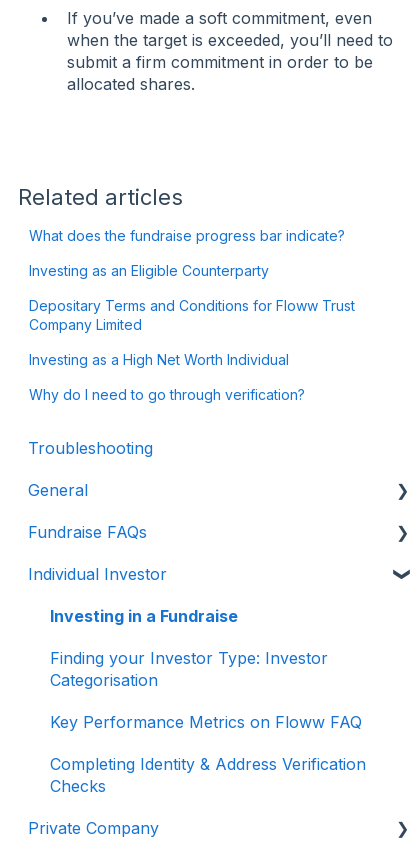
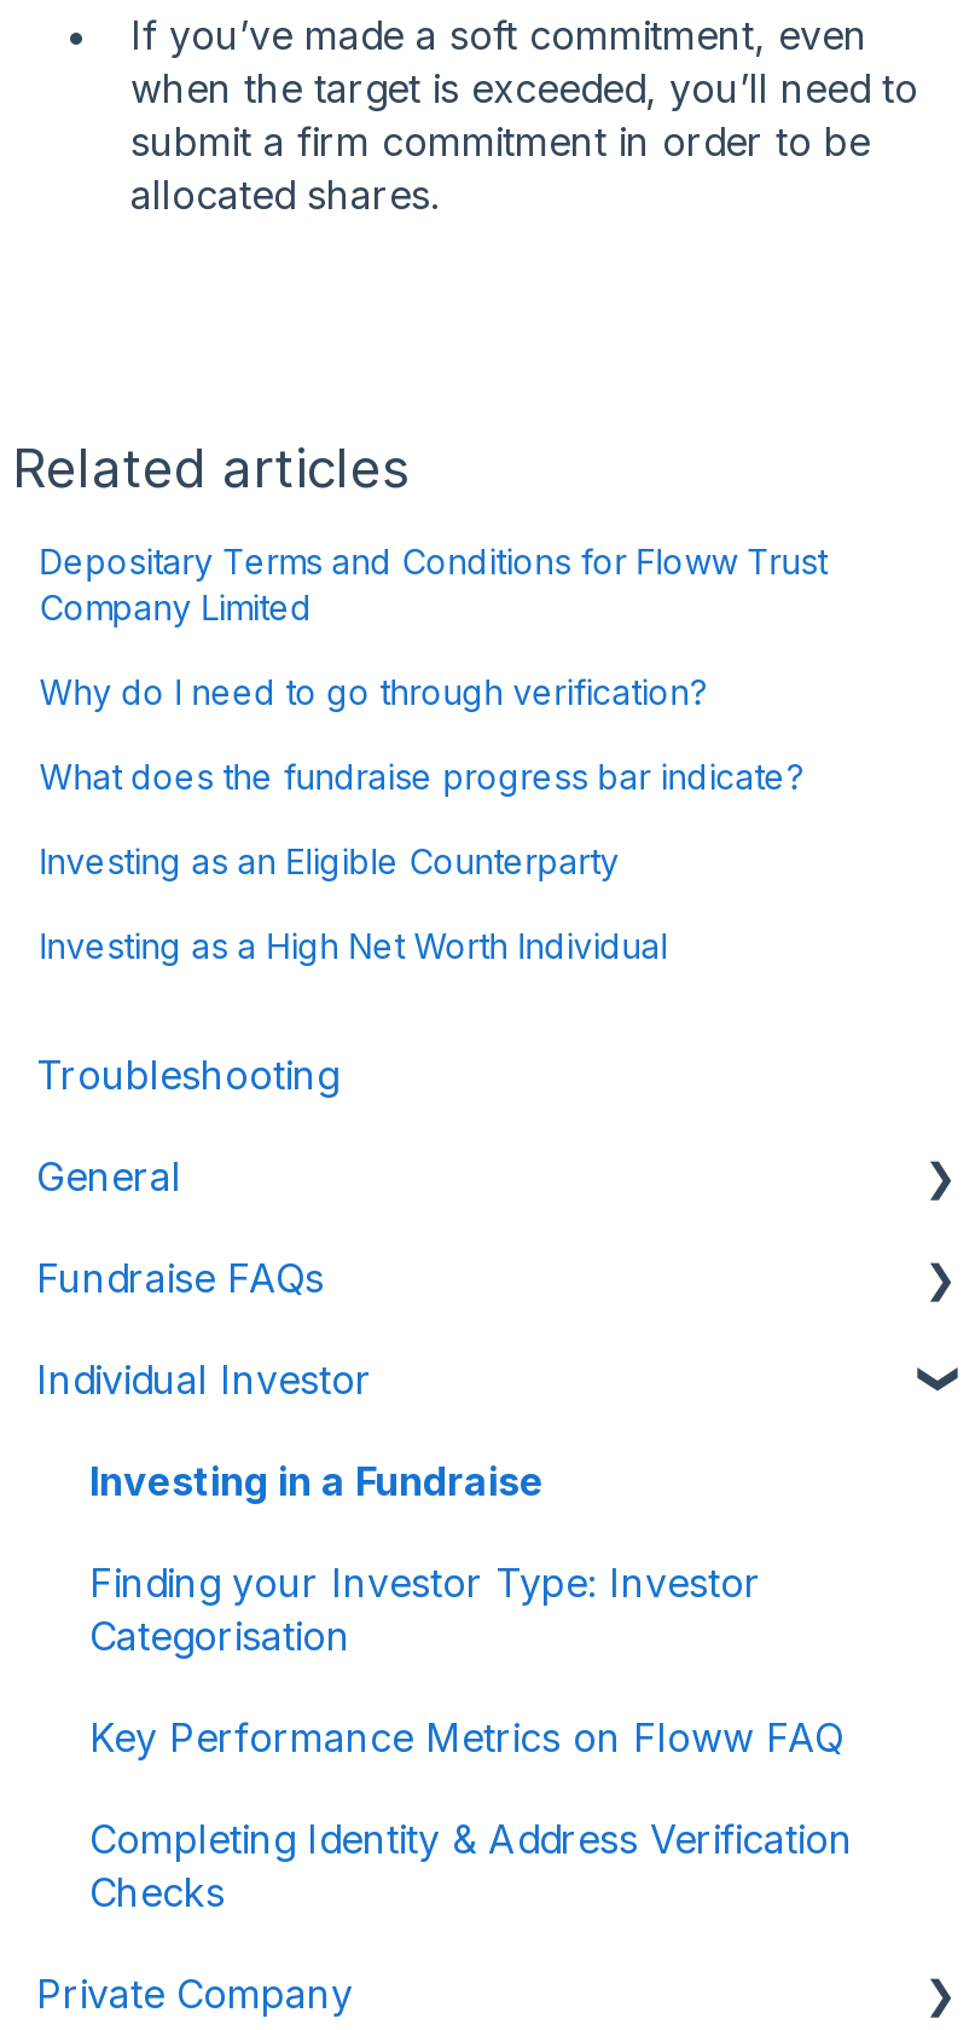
moved [29,227,345,279] -> [39,757,803,882]: What does the fundraise progress bar indicate? | Investing as an Eligible Counterparty
moved [29,297,355,333] -> [39,541,827,628]: Depositary Terms and Conditions for Floww Trust | Company Limited
moved [29,351,293,368] -> [39,926,677,967]: Investing as a High Net Worth Individual
moved [29,386,305,403] -> [39,672,706,713]: Why do I need to go through verification?

